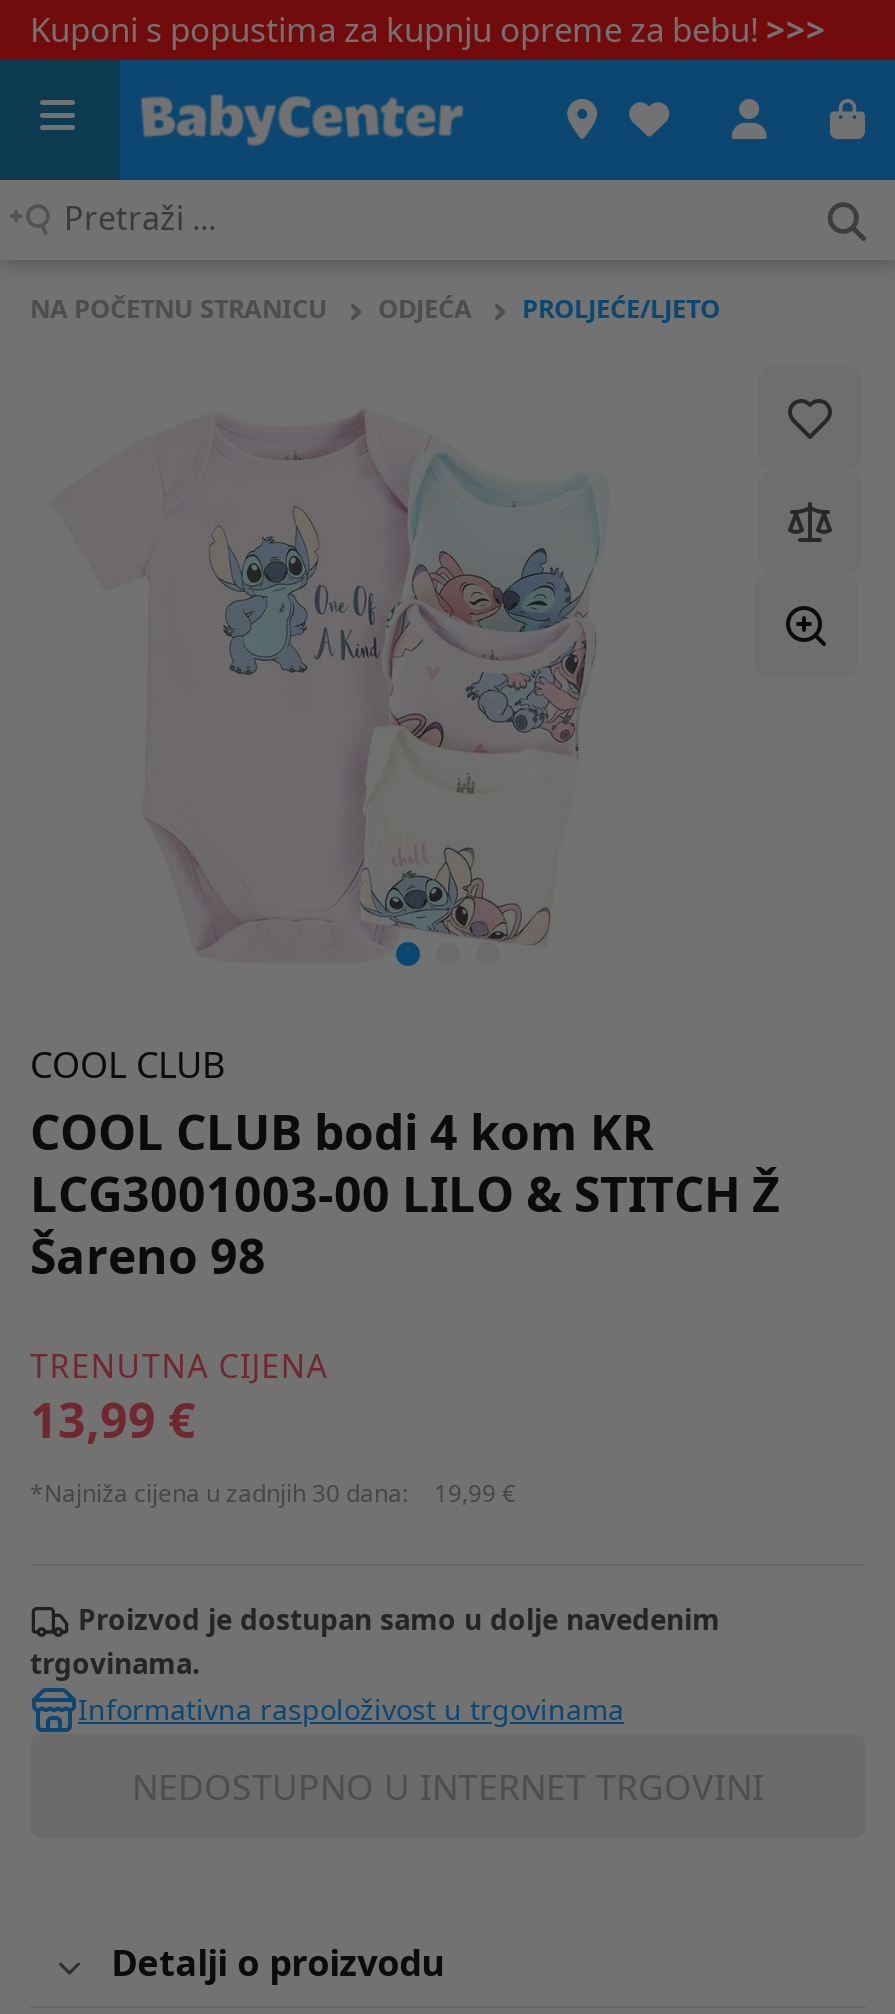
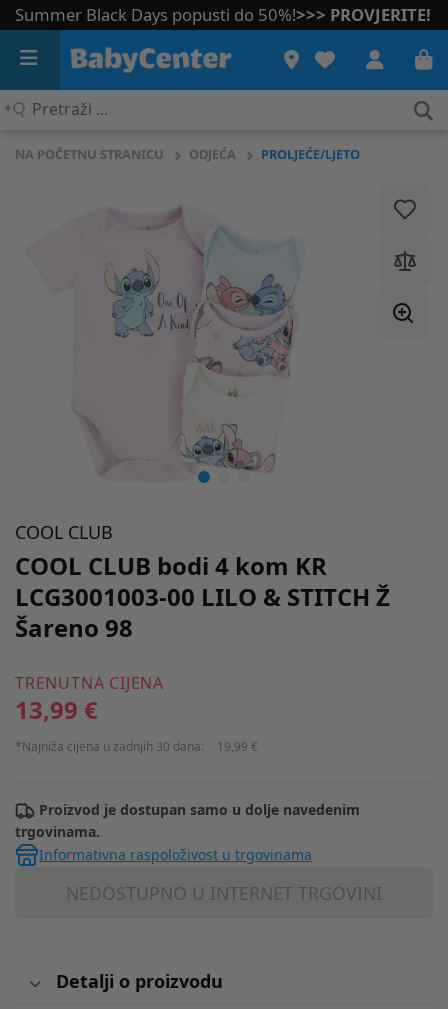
[30,6,826,52] Kuponi s popustima za kupnju opreme za bebu! >>> -> [15,3,431,26] Summer Black Days popusti do 50%! >>> PROVJERITE!

